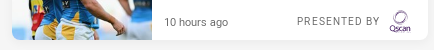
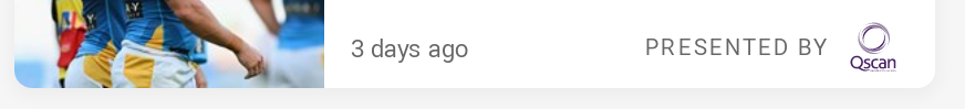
[164,14,228,29] 10 hours ago -> [351,30,468,63] 3 days ago

